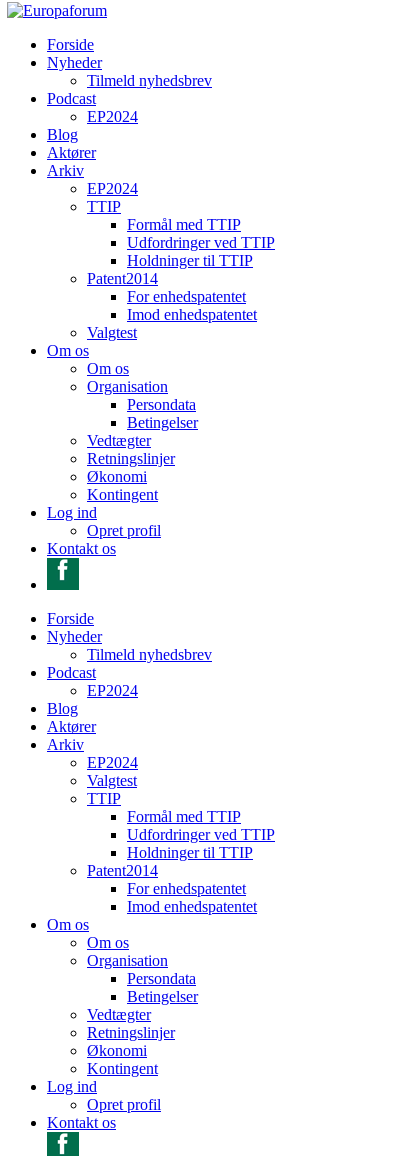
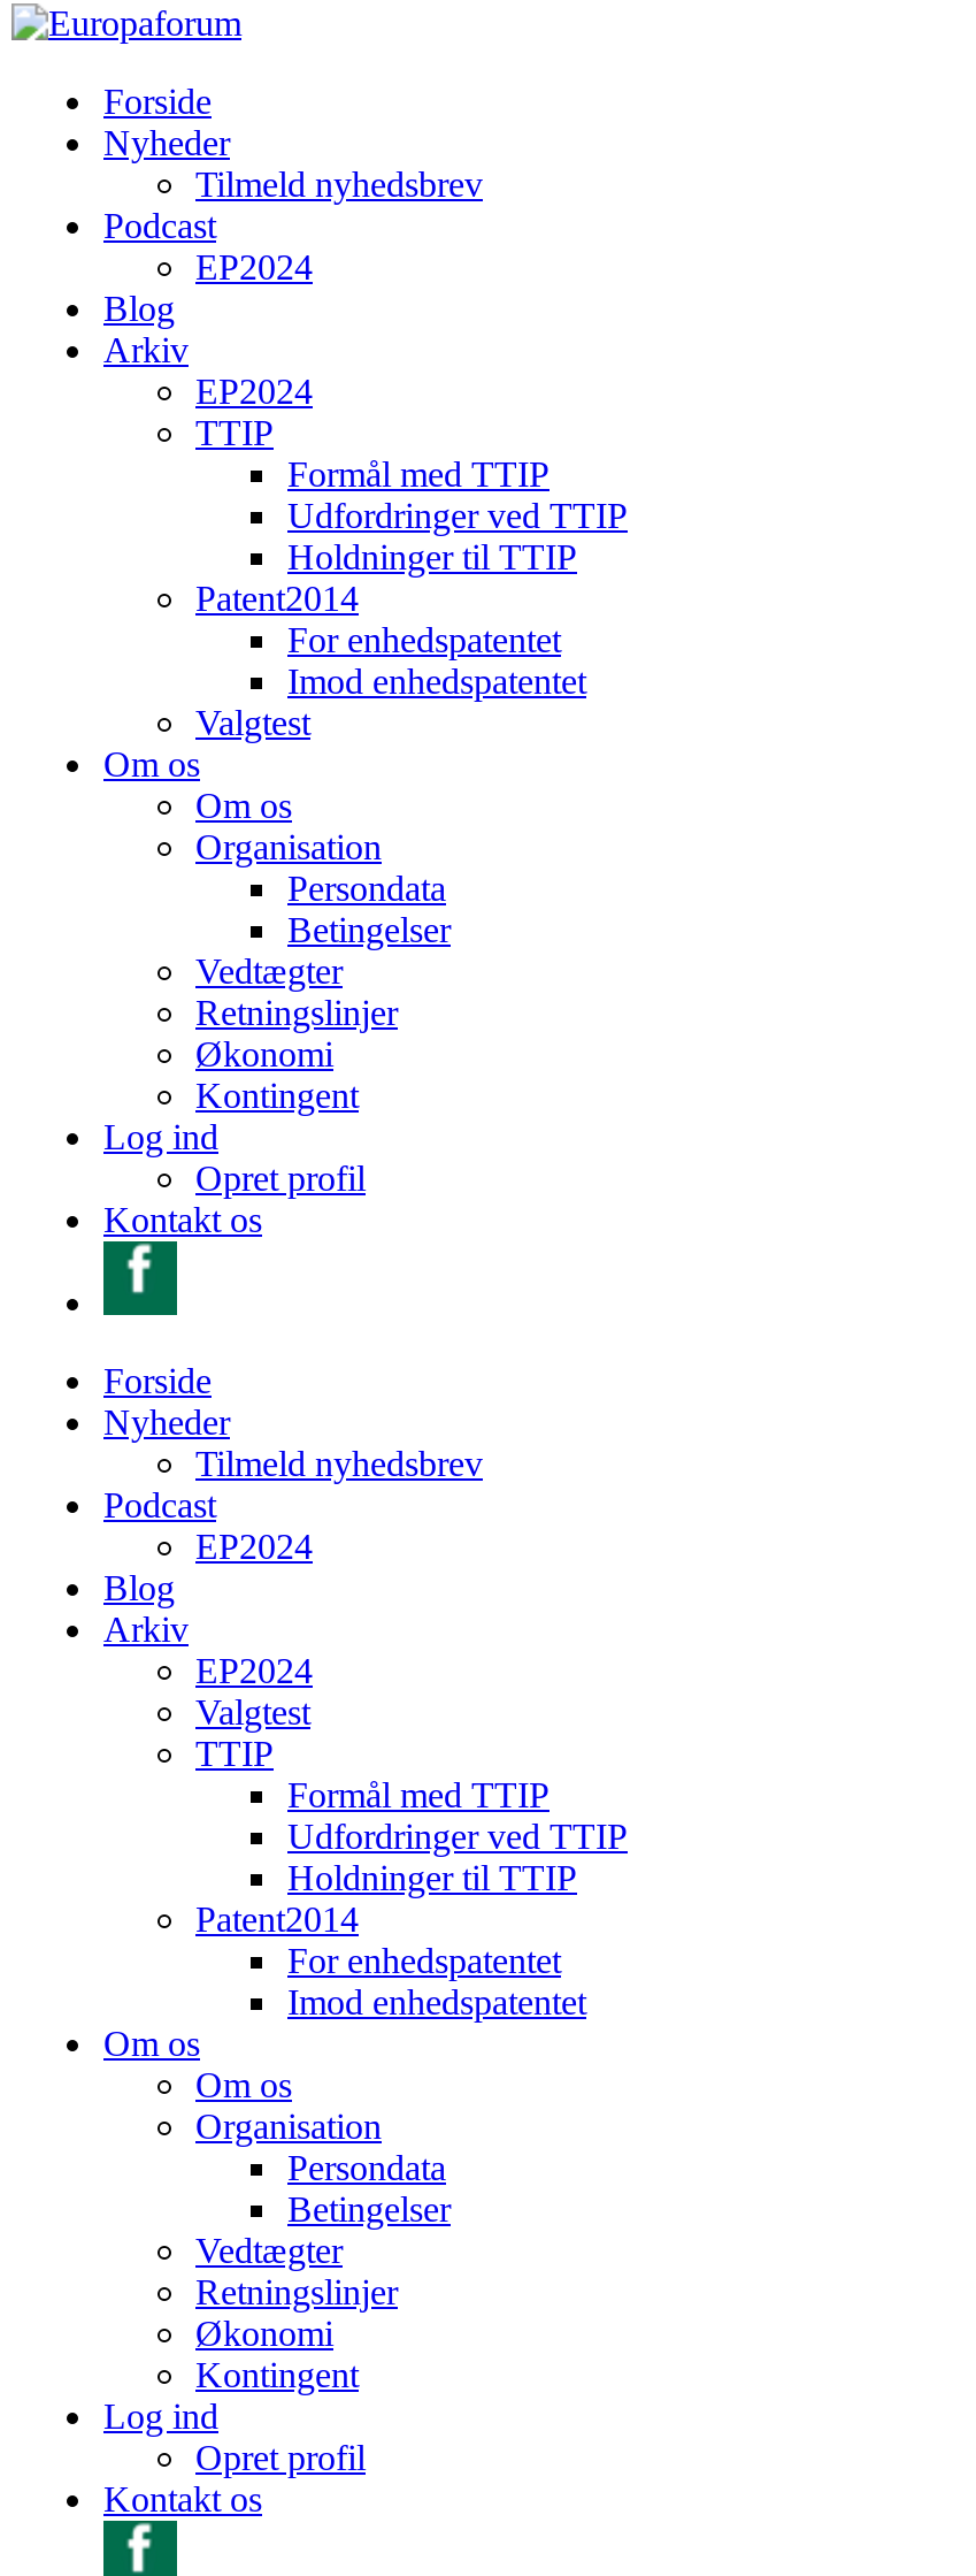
[47,144,96,161] Aktører -> none
[47,718,96,735] Aktører -> none

